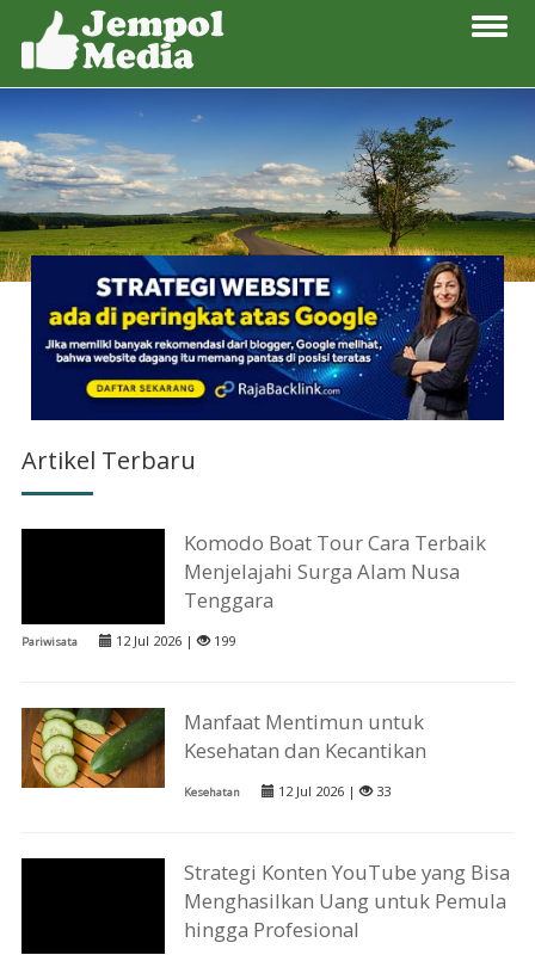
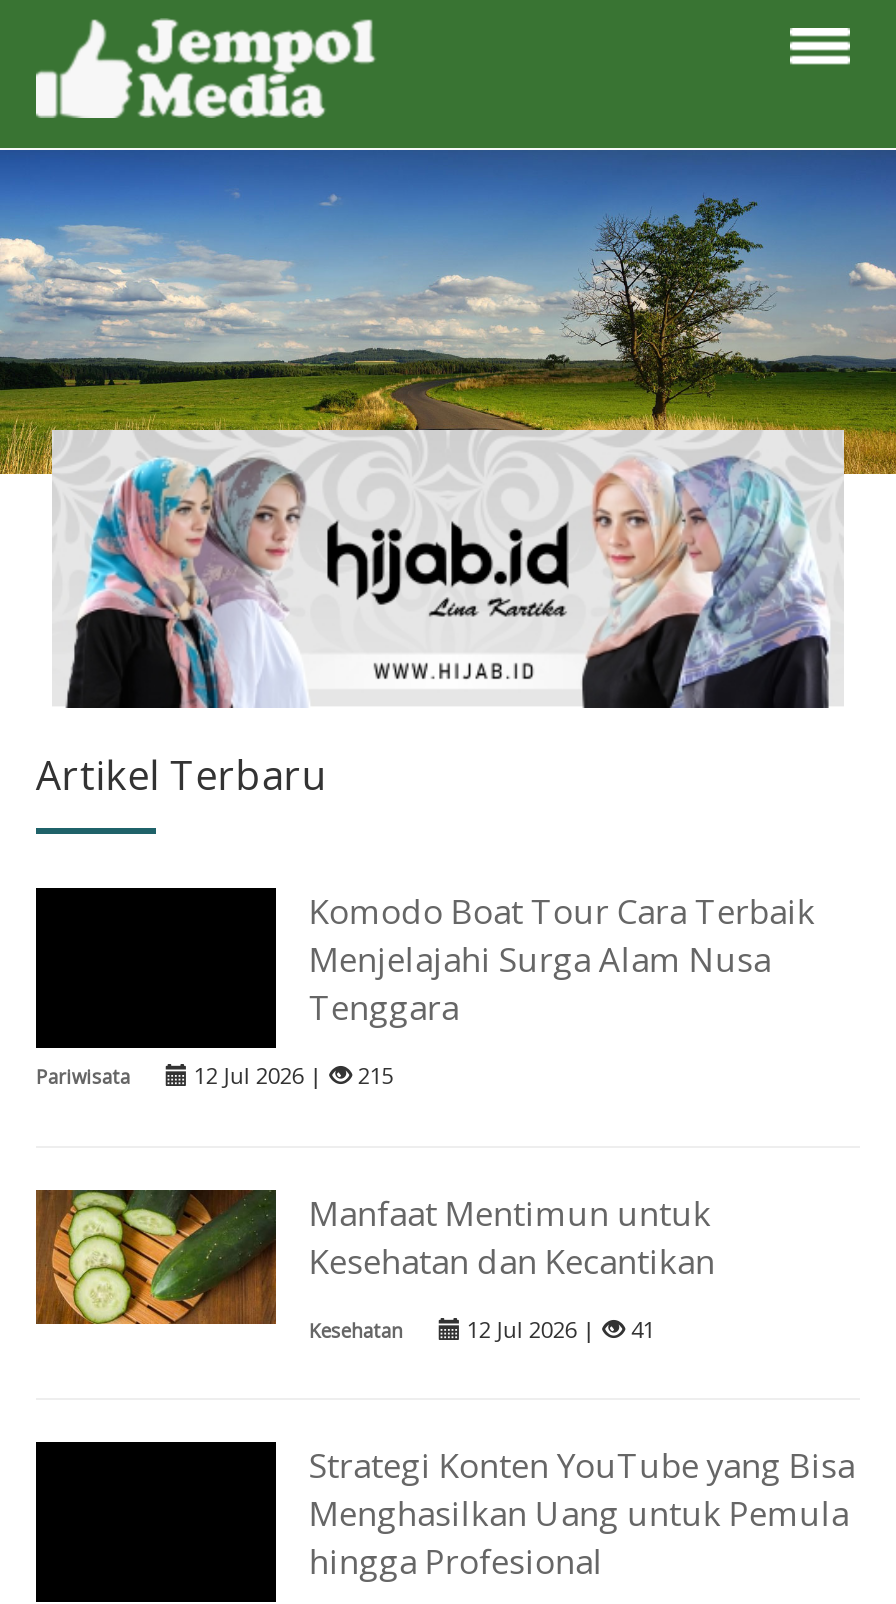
[30,254,505,421] [image] -> [50,428,846,710] [image]
[210,631,235,649] 199 -> [352,1061,394,1091] 215
[373,782,391,799] 33 -> [625,1313,655,1343] 41

